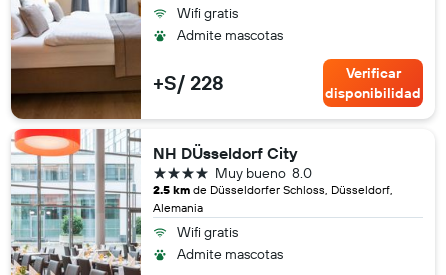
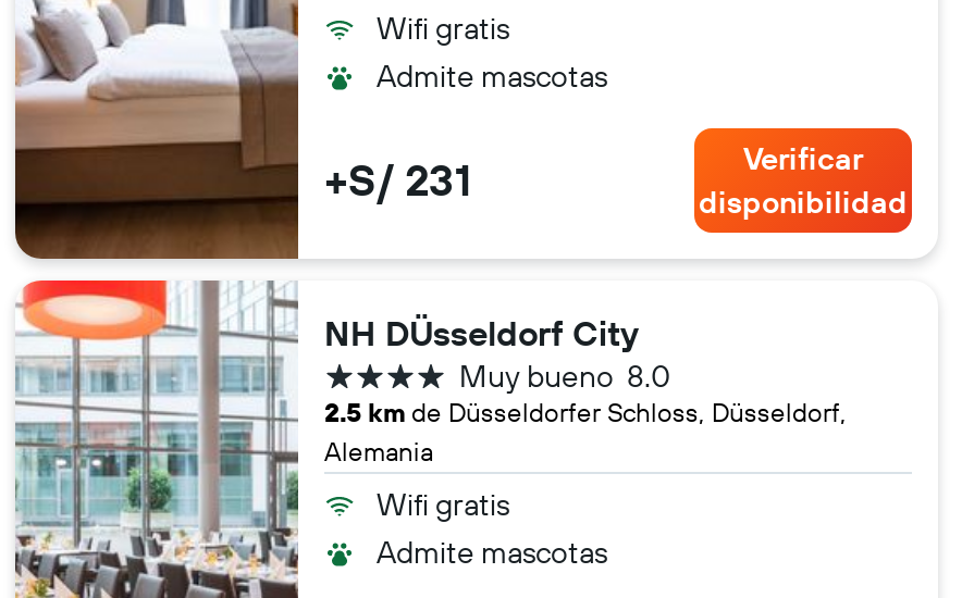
[153,70,224,95] +S/ 228 -> [324,152,472,207] +S/ 231

